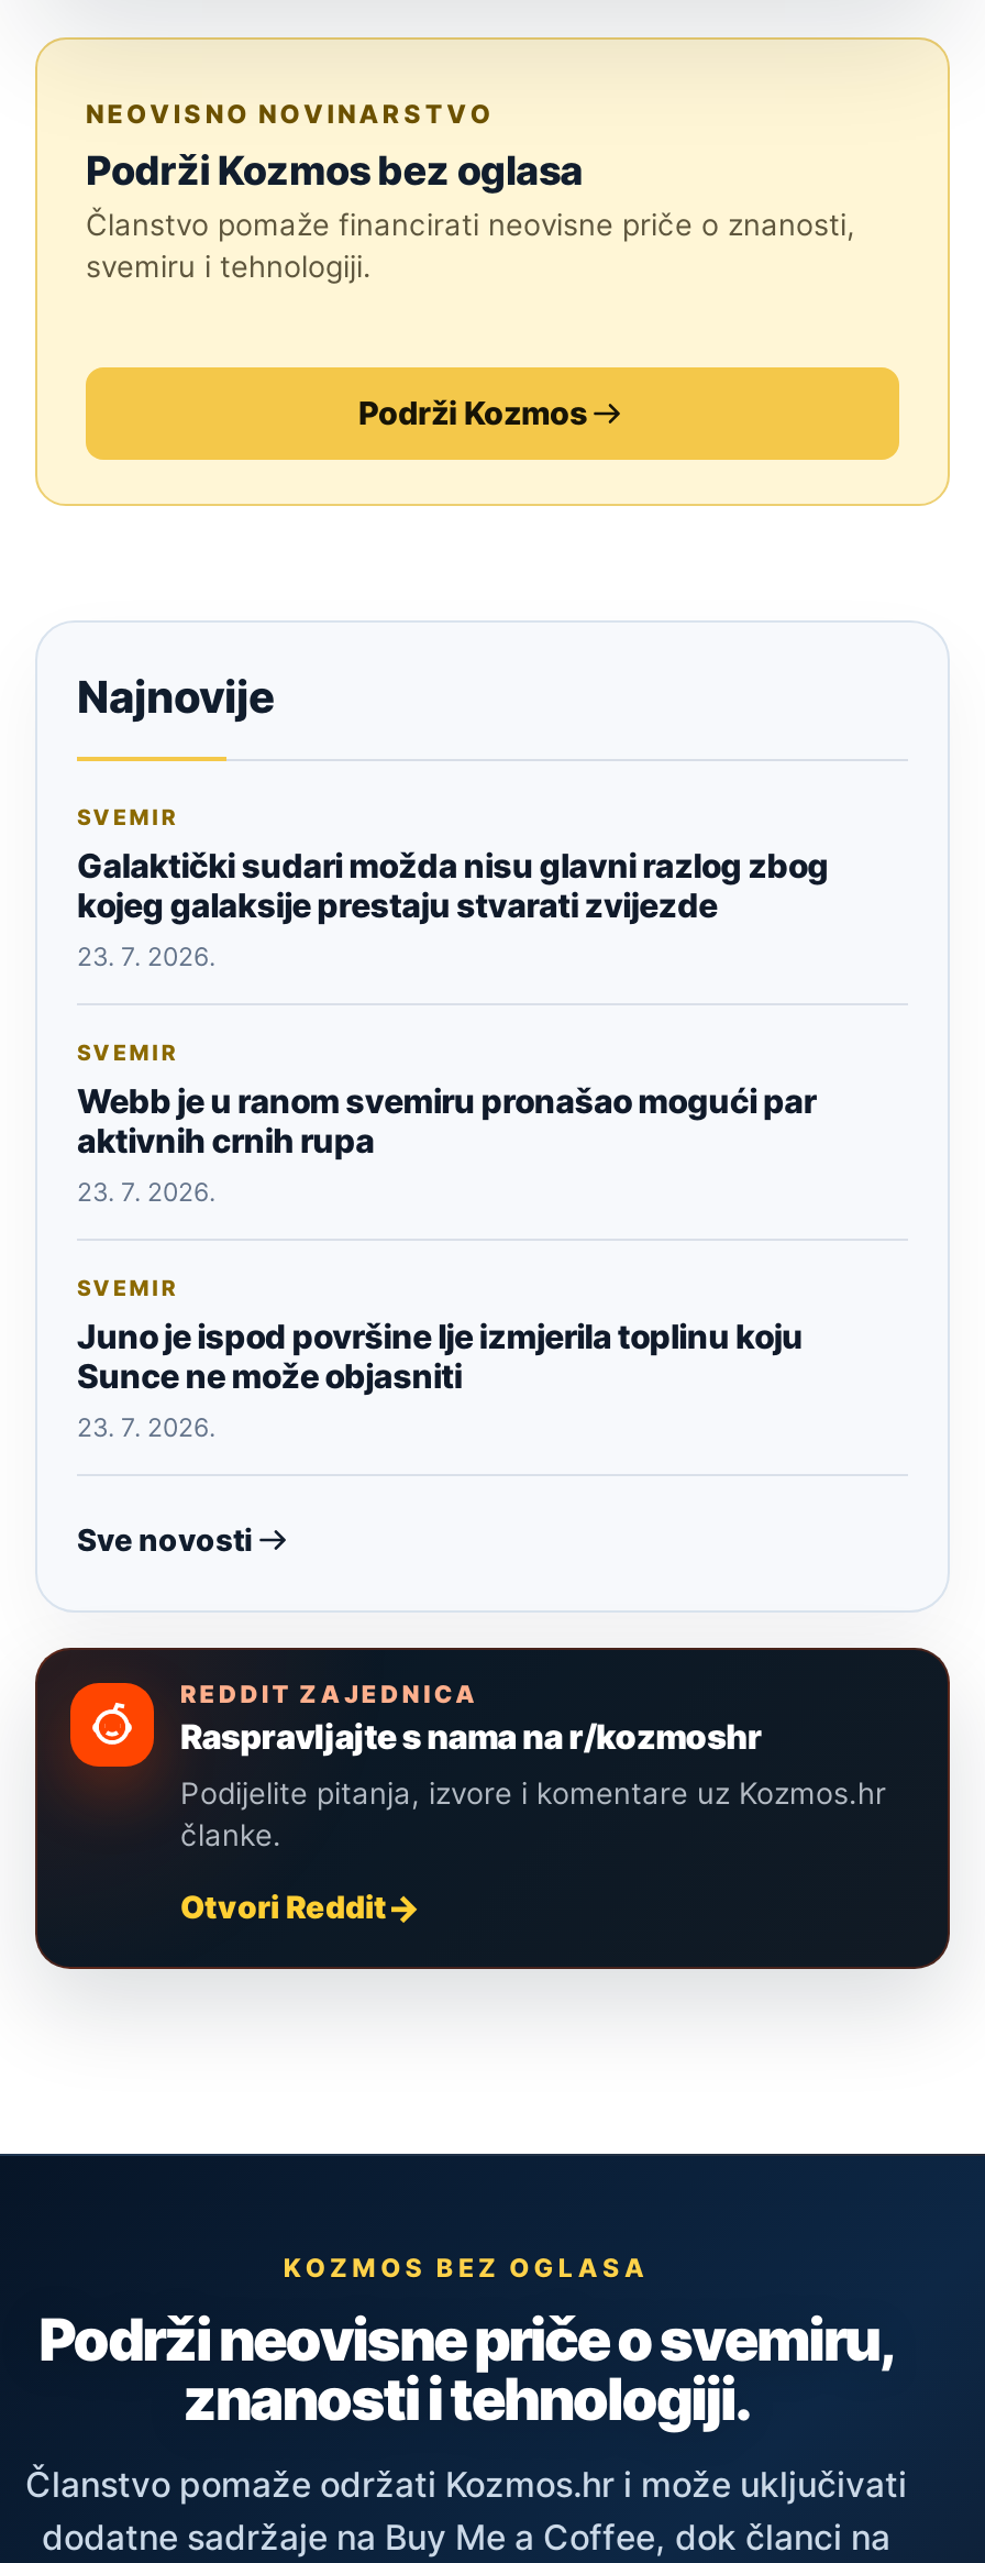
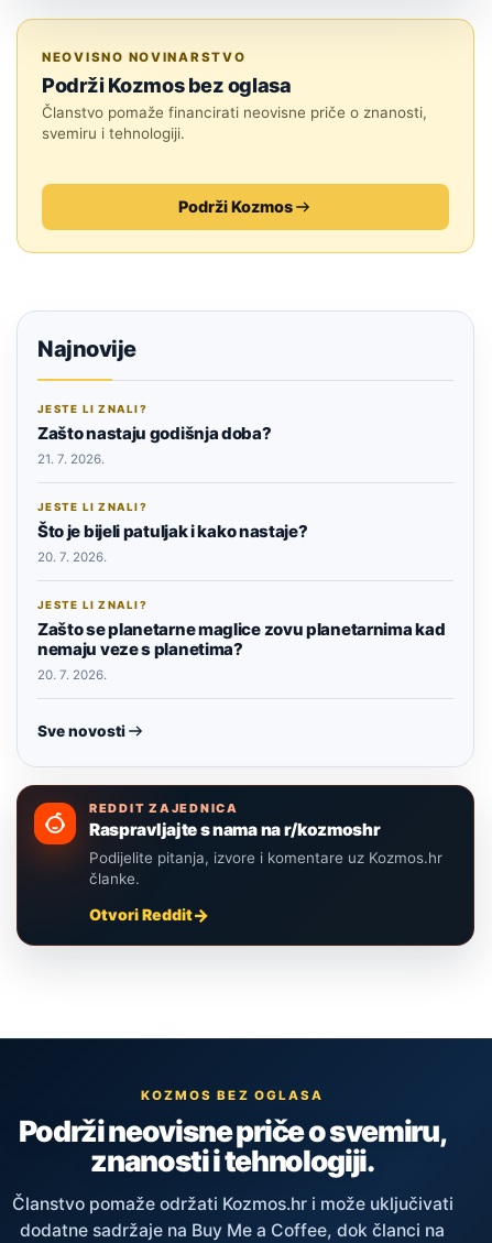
[77,804,829,971] SVEMIR | Galaktički sudari možda nisu glavni razlog zbog | kojeg galaksije prestaju stvarati zvijezde | 23. 7. 2026. -> [37,402,271,466] JESTE LI ZNALI? | Zašto nastaju godišnja doba? | 21. 7. 2026.
[77,1039,816,1207] SVEMIR | Webb je u ranom svemiru pronašao mogući par | aktivnih crnih rupa | 23. 7. 2026. -> [37,500,308,564] JESTE LI ZNALI? | Što je bijeli patuljak i kako nastaje? | 20. 7. 2026.
[77,1275,803,1442] SVEMIR | Juno je ispod površine Ije izmjerila toplinu koju | Sunce ne može objasniti | 23. 7. 2026. -> [37,598,445,682] JESTE LI ZNALI? | Zašto se planetarne maglice zovu planetarnima kad | nemaju veze s planetima? | 20. 7. 2026.

